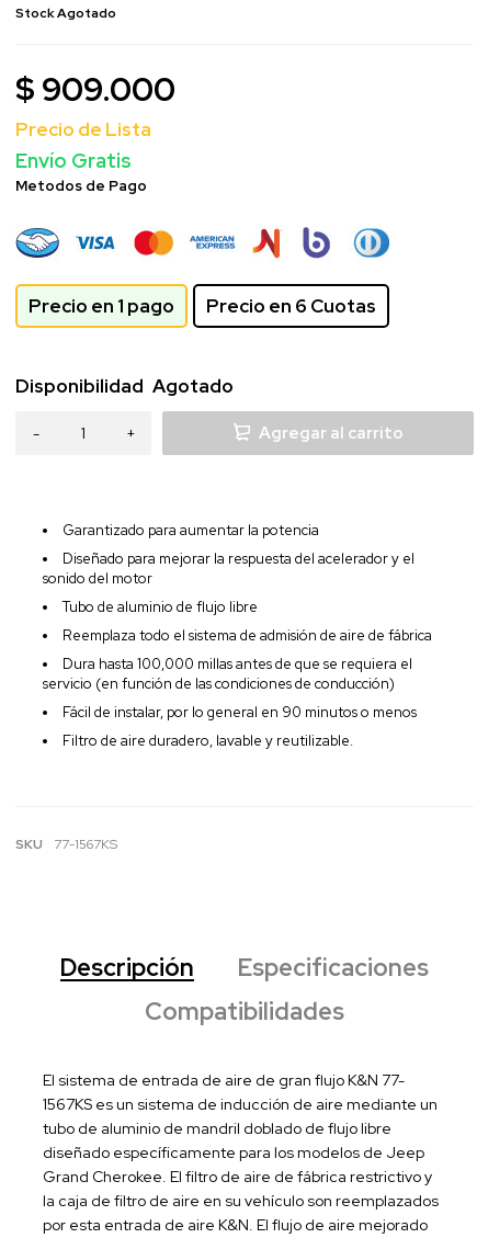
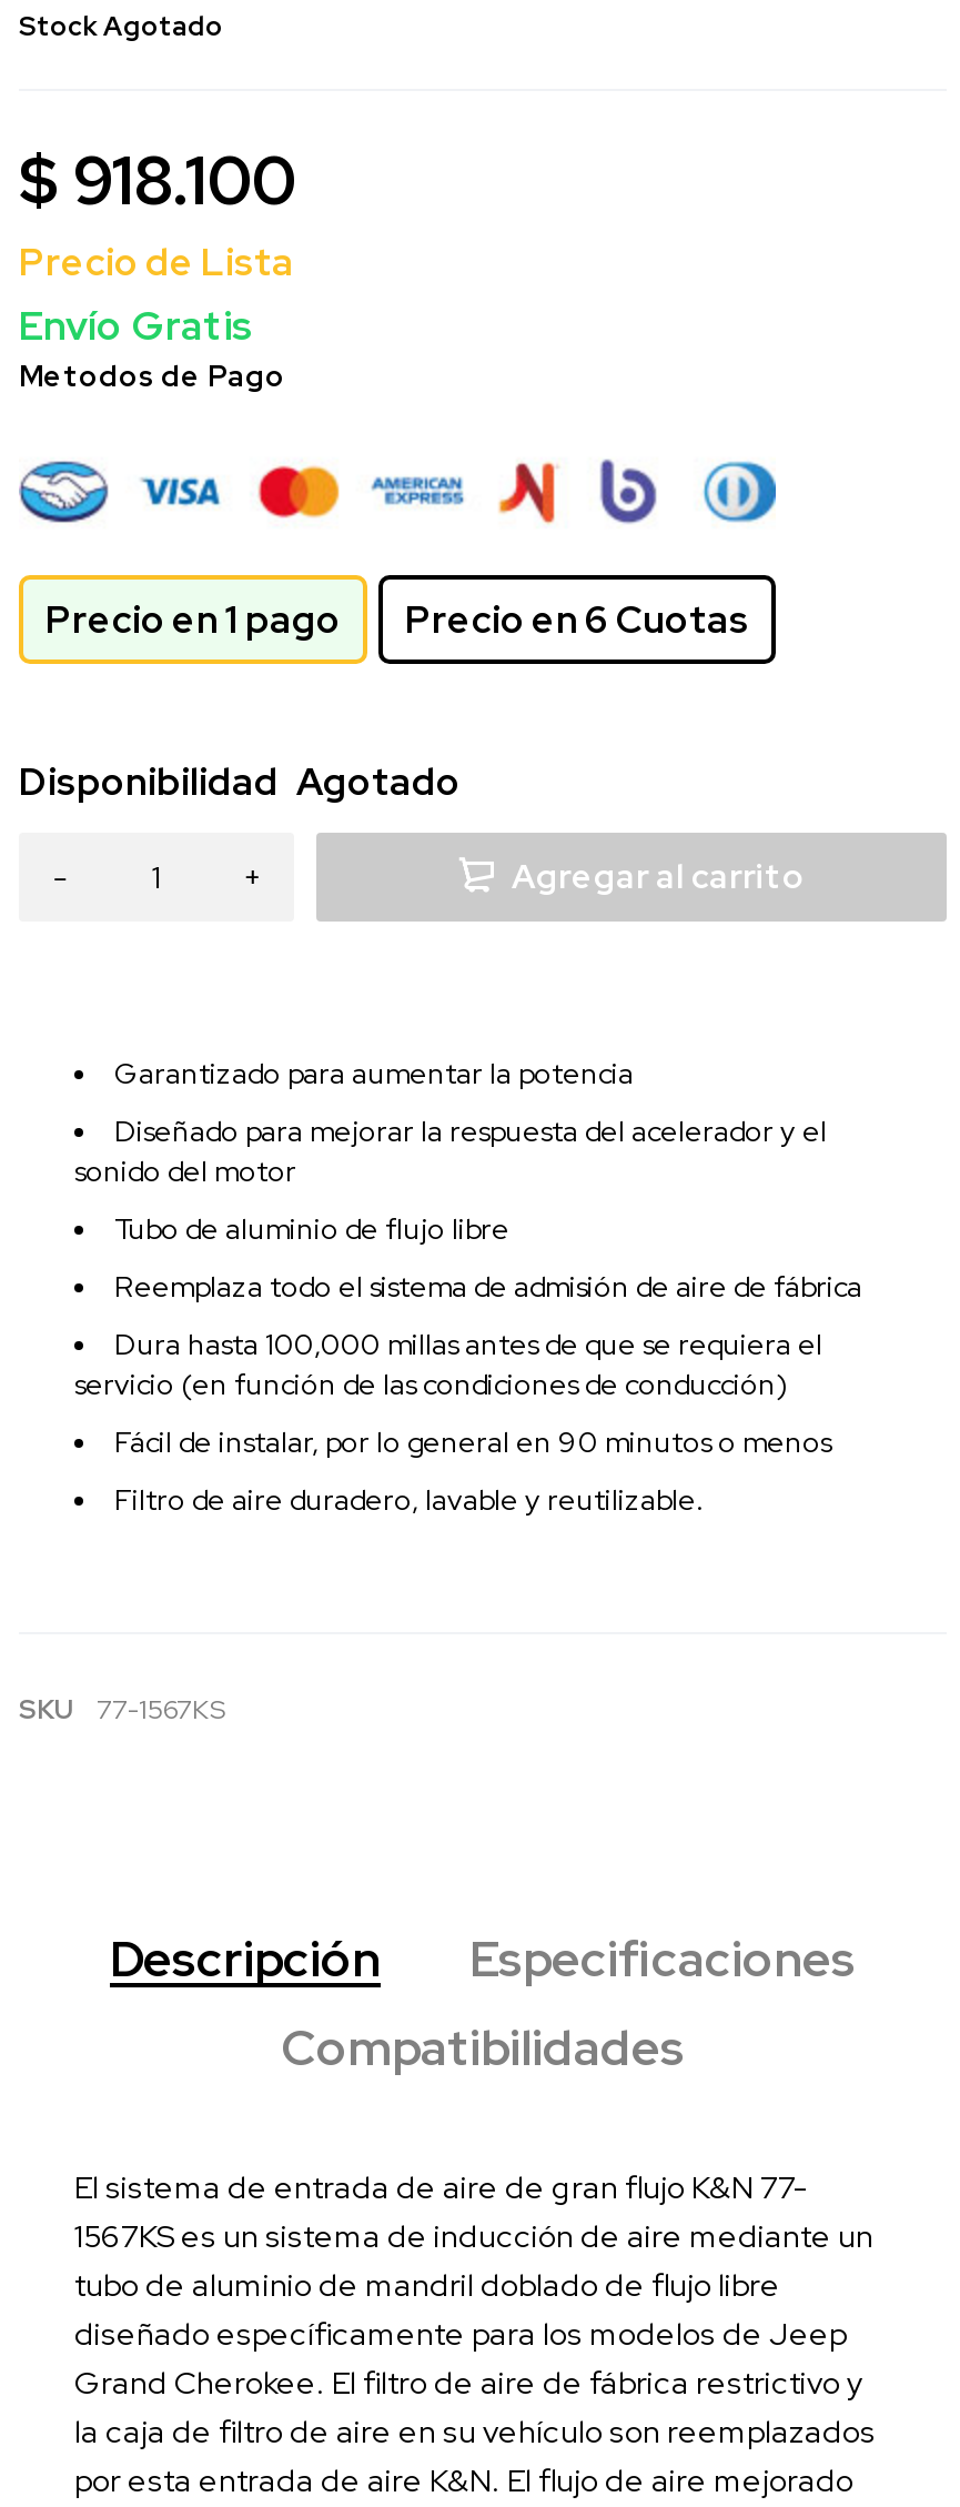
[15,67,175,111] $909.000 -> [19,136,296,225] $918.100

